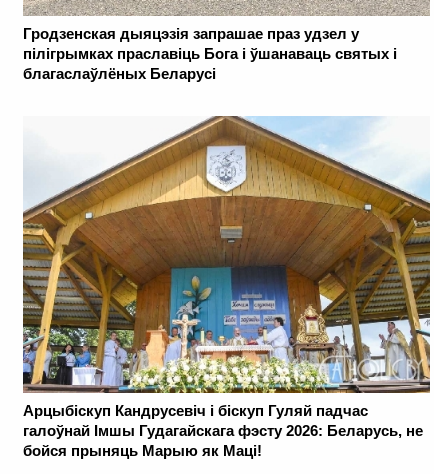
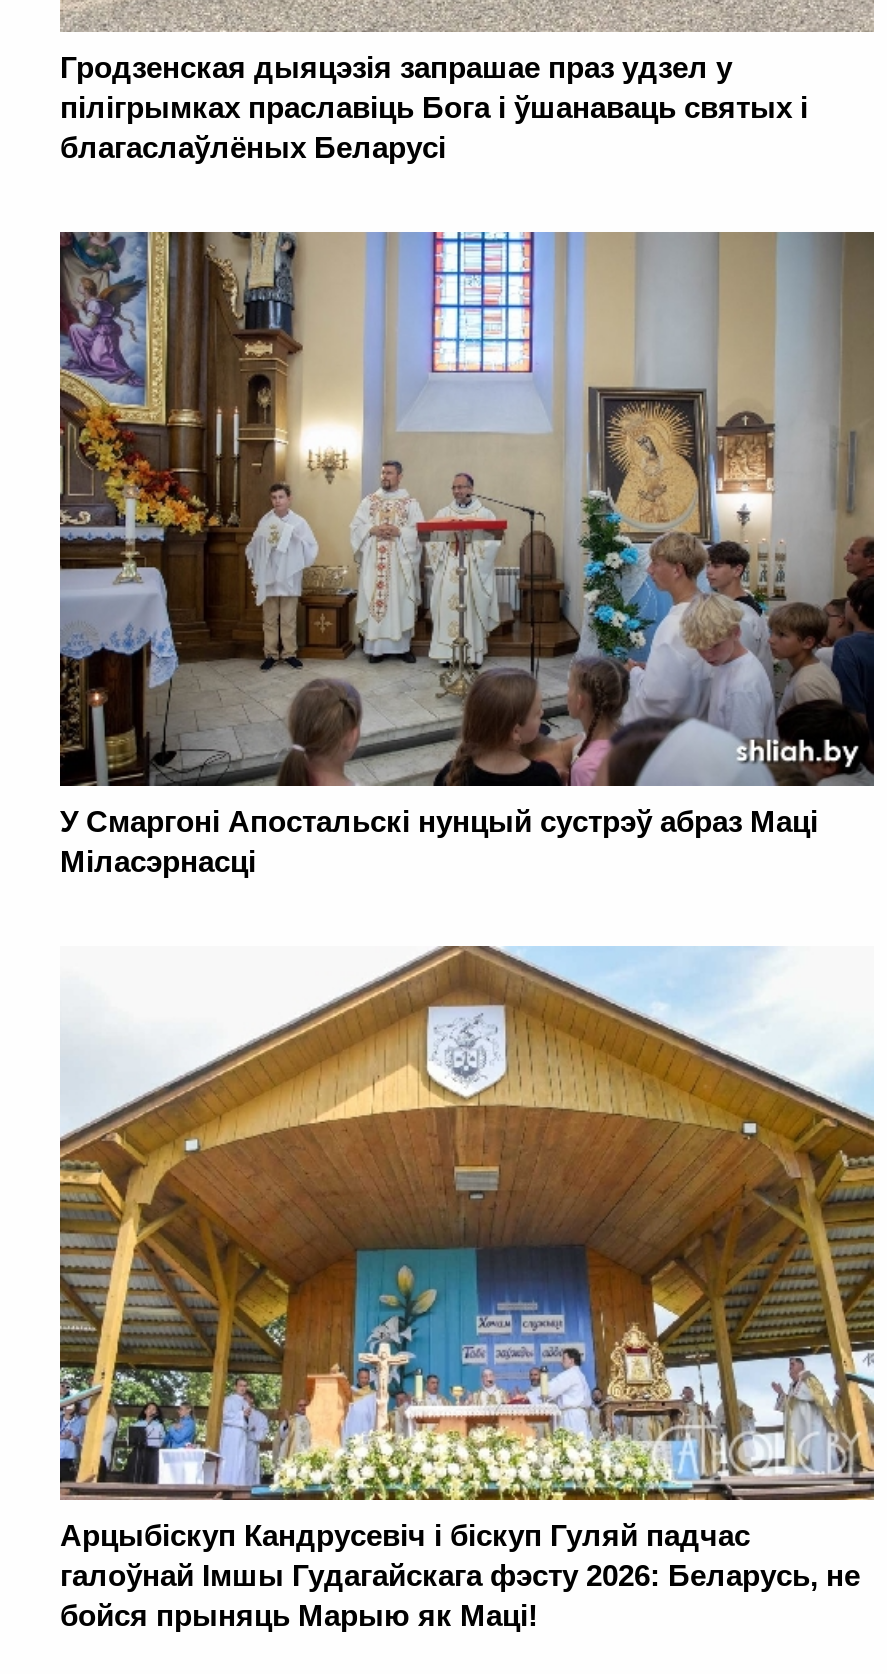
none -> [58,230,876,879] [image] | У Смаргоні Апостальскі нунцый сустрэў абраз Маці | Міласэрнасці

